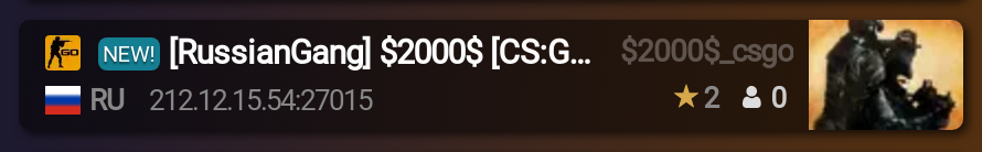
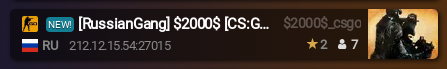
[697,82,786,115] 2 0 -> [317,37,357,52] 2 7

